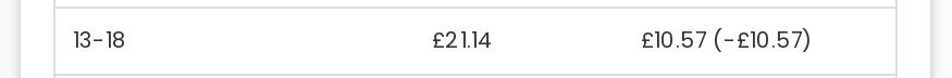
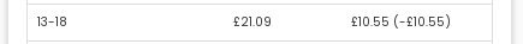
[432,24,491,56] £21.14 -> [233,13,271,31] £21.09
[641,24,813,56] £10.57 (-£10.57) -> [351,13,451,31] £10.55 (-£10.55)

